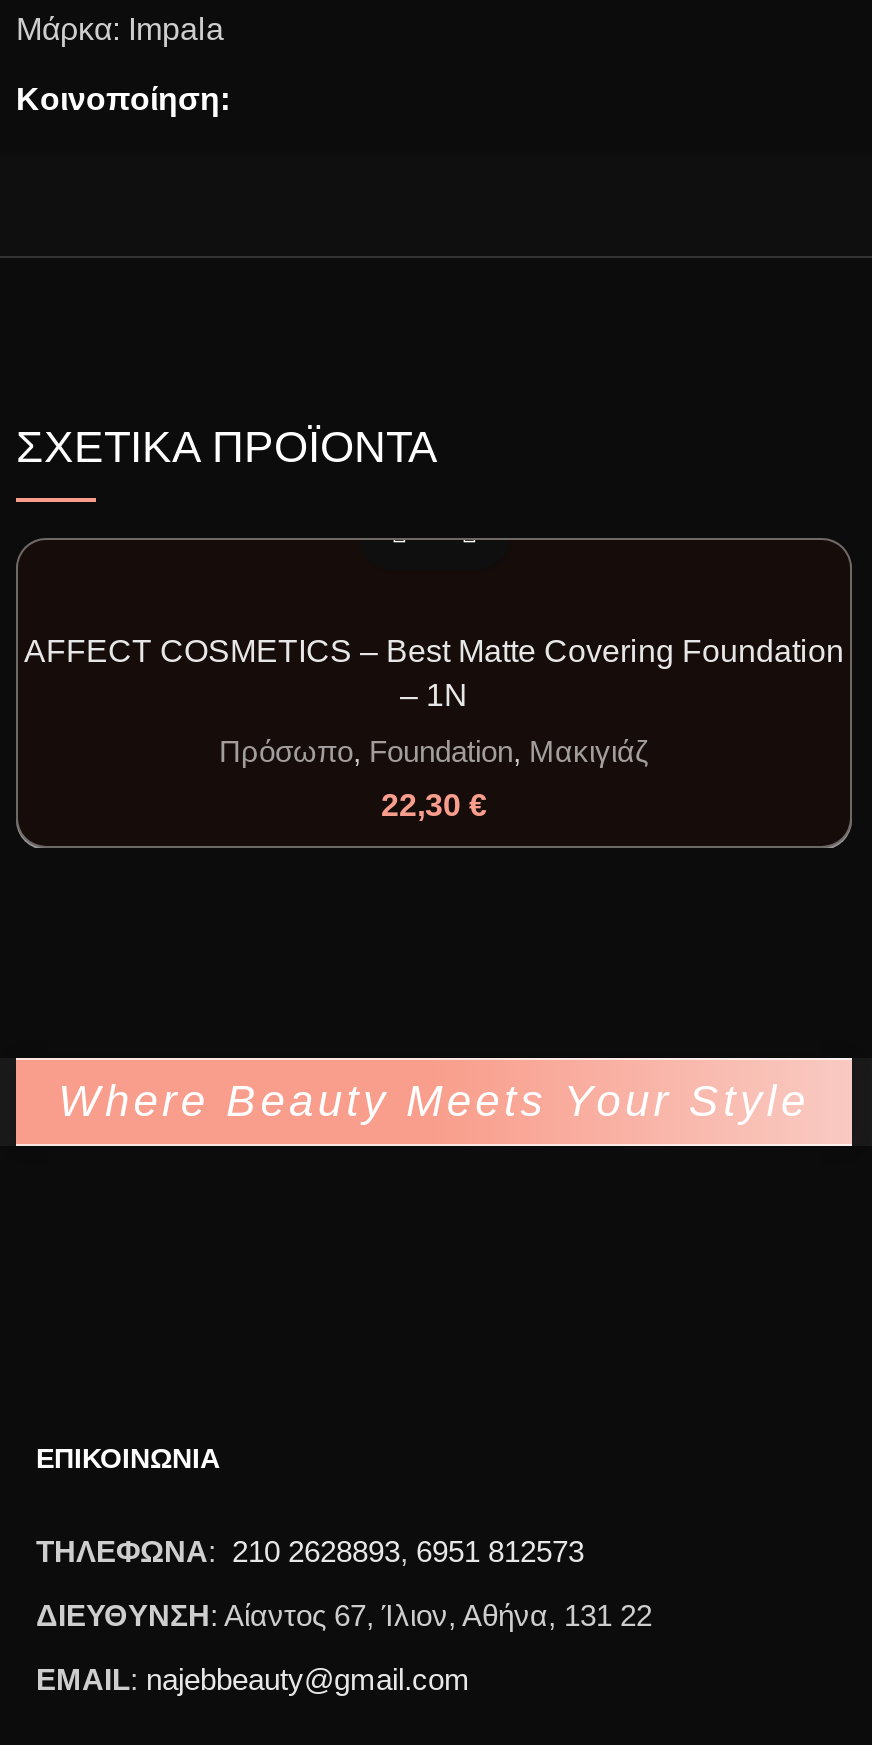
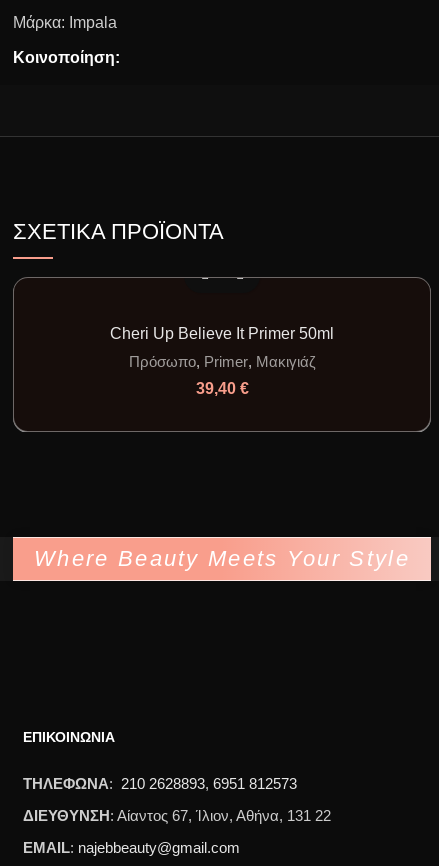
[24,633,844,711] AFFECT COSMETICS – Best Matte Covering Foundation | – 1N -> [110,324,334,341] Cheri Up Believe It Primer 50ml
[219,733,649,767] Πρόσωπο, Foundation, Μακιγιάζ -> [128,352,315,369] Πρόσωπο, Primer, Μακιγιάζ
[381,787,487,821] 22,30 € -> [195,379,248,396] 39,40 €

